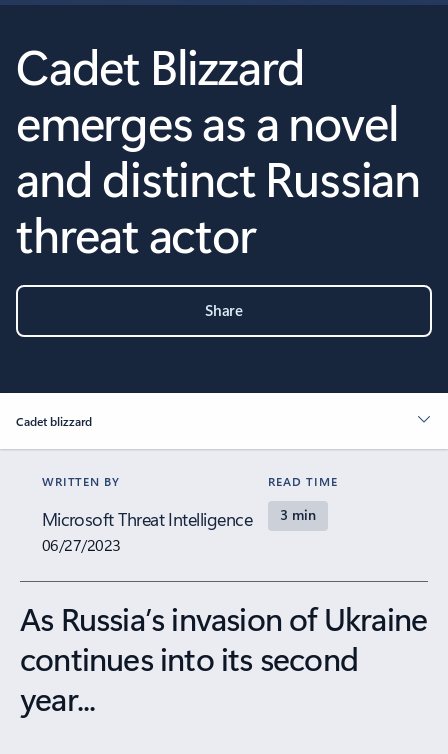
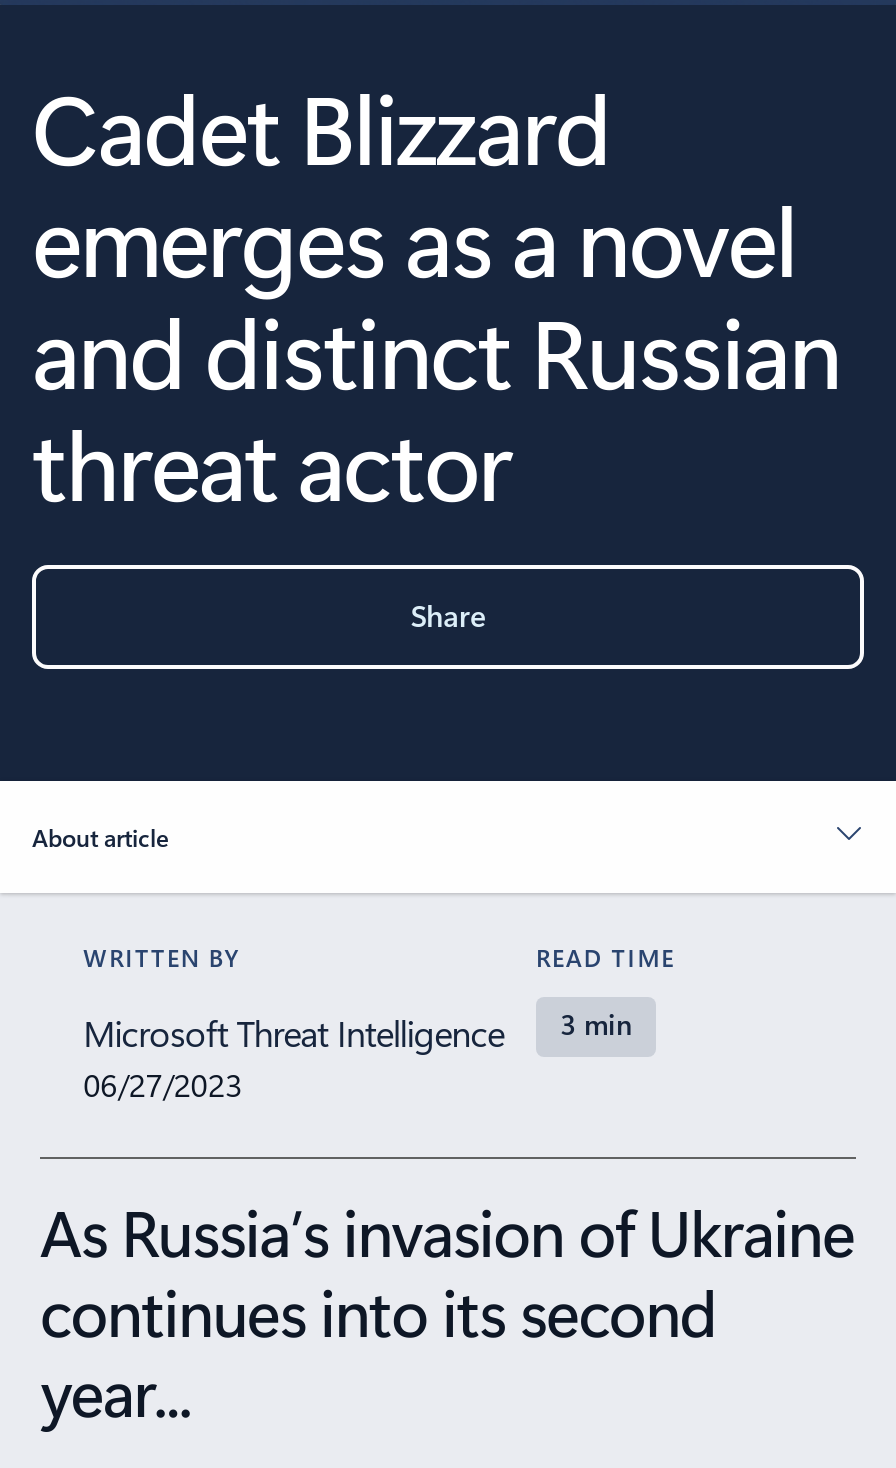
[16,412,92,428] Cadet blizzard -> [32,820,168,852] About article

